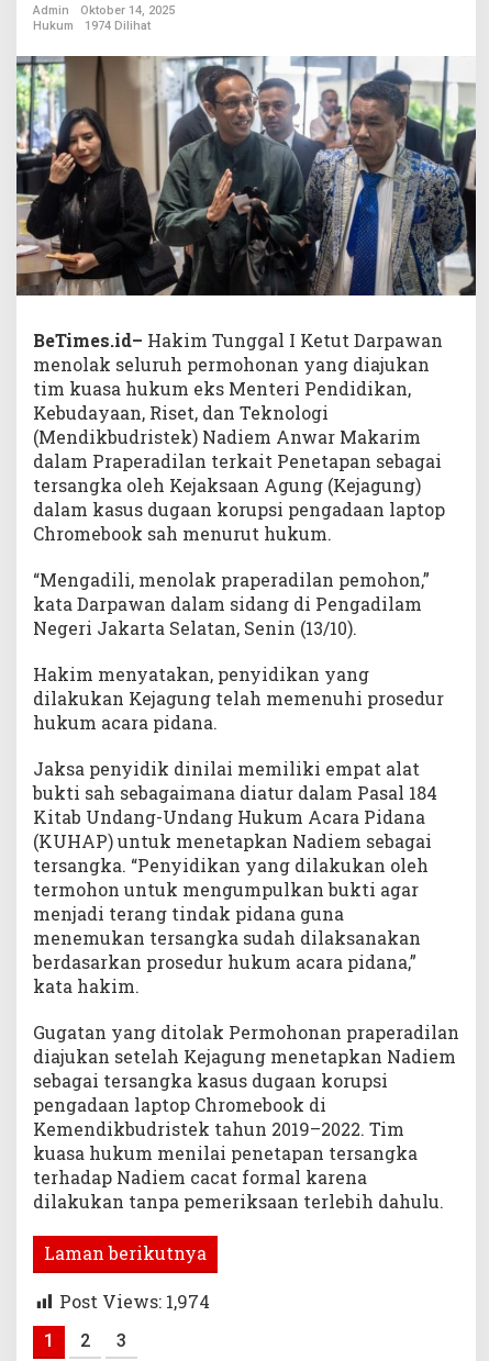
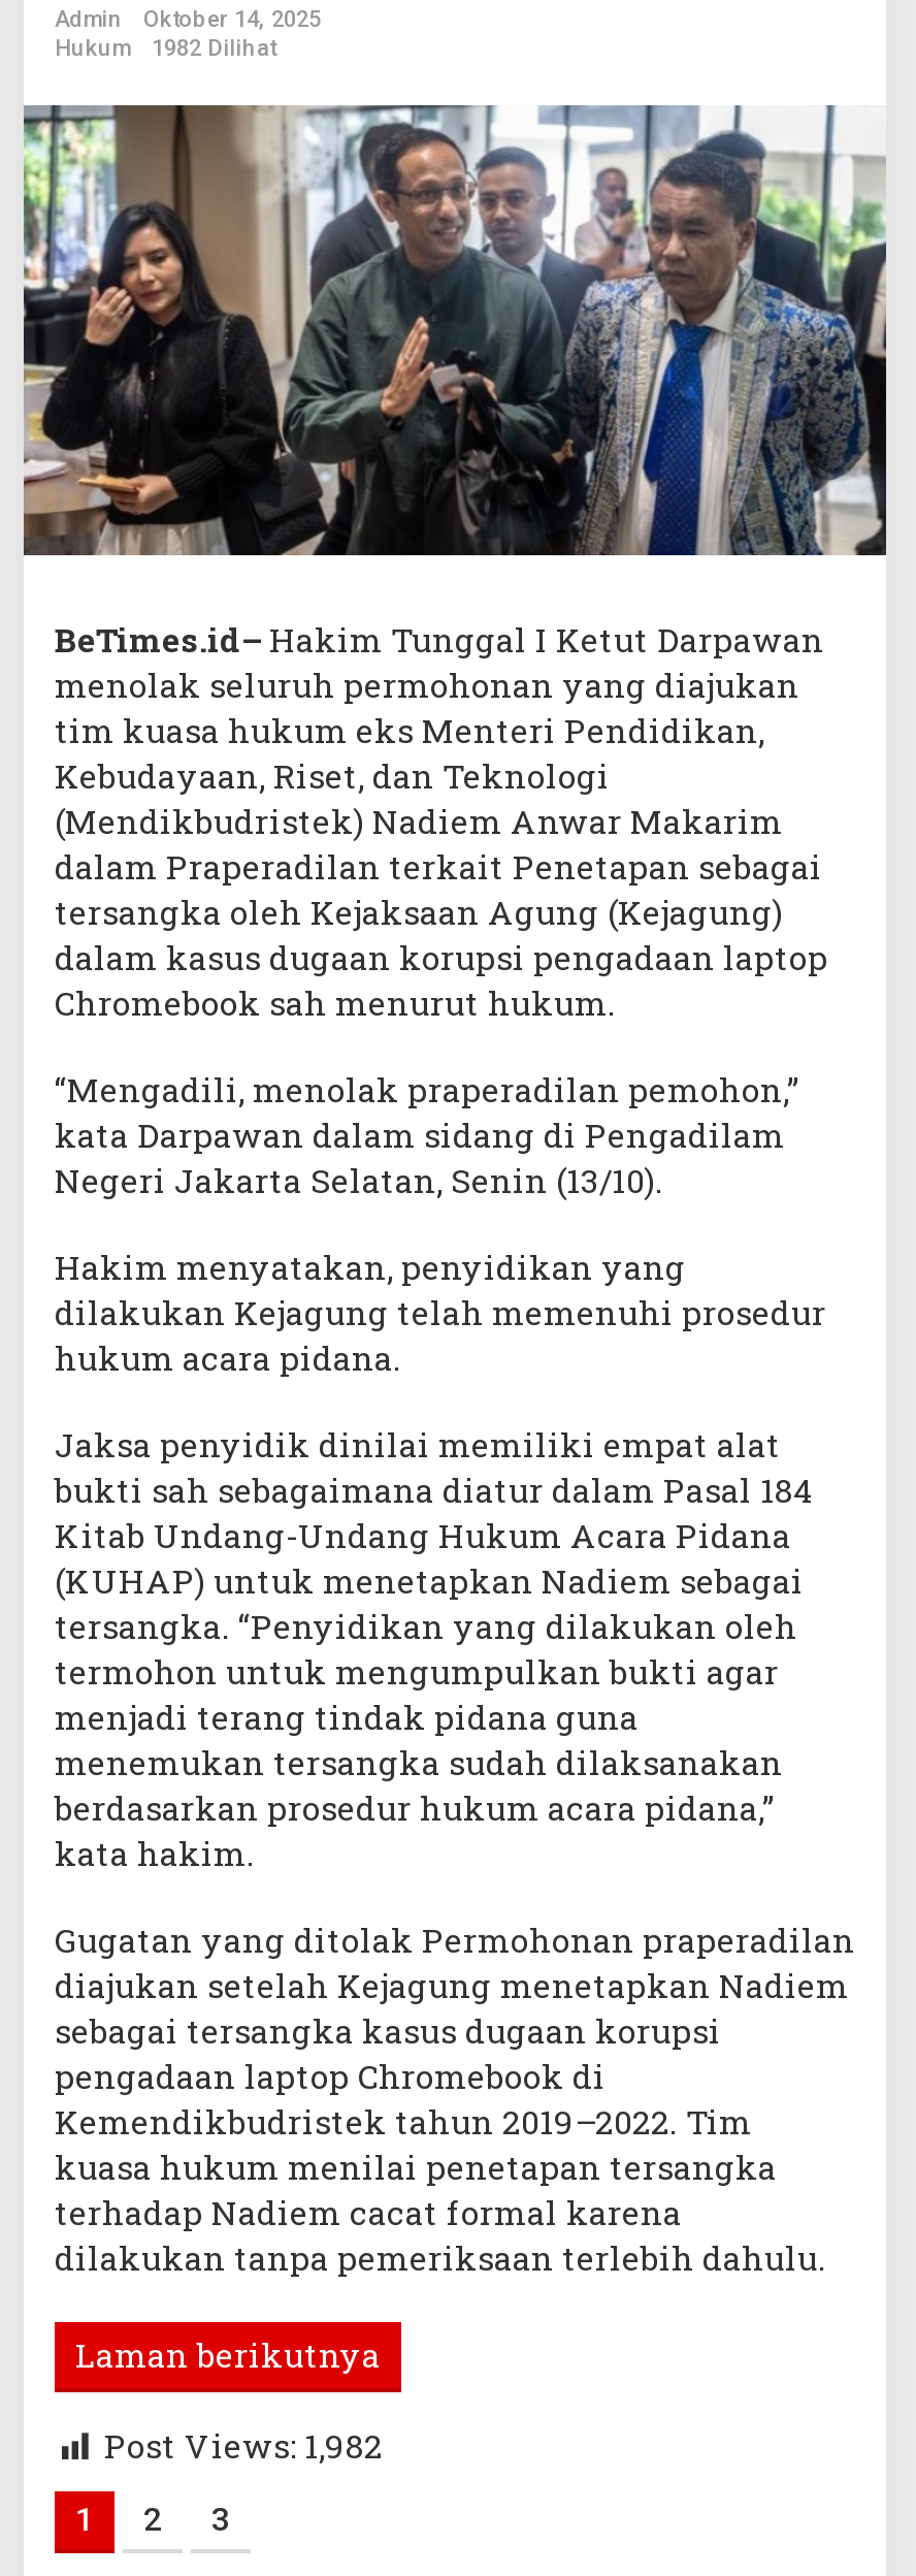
[33,19,151,33] Hukum 1974 Dilihat -> [55,35,275,62] Hukum 1982 Dilihat
[59,1290,210,1313] Post Views: 1,974 -> [104,2424,383,2467] Post Views: 1,982

